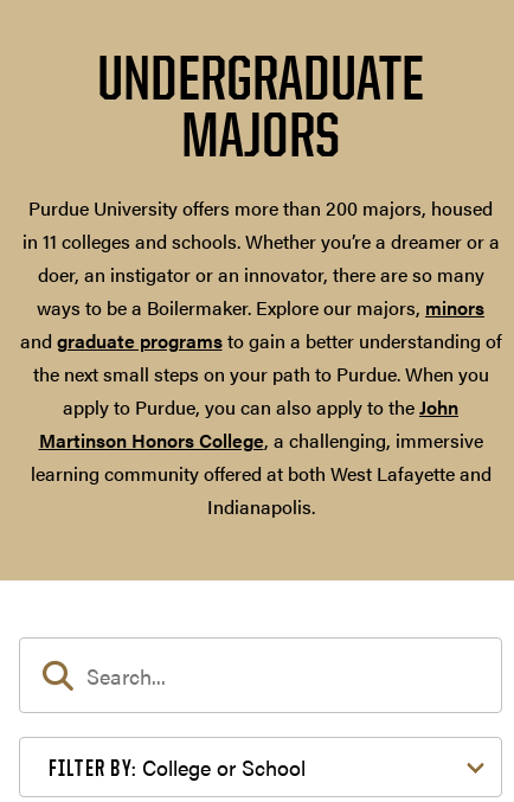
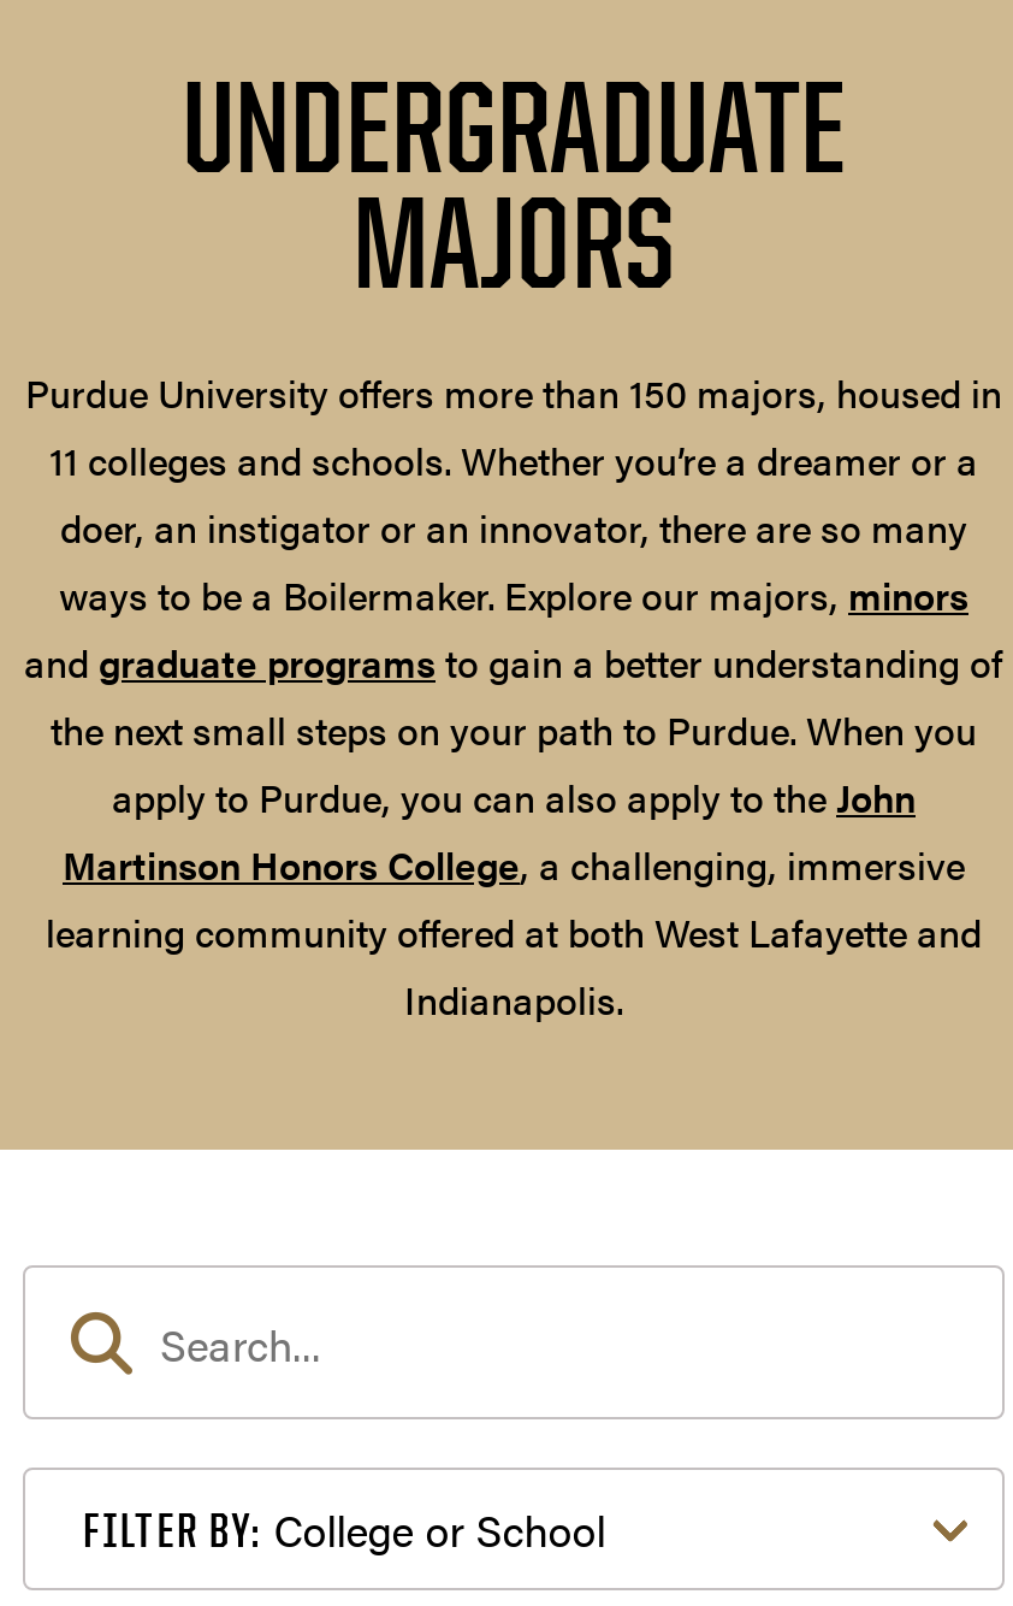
[22,195,499,255] Purdue University offers more than 200 majors, housed | in 11 colleges and schools. Whether you’re a dreamer or a -> [25,365,1002,488] Purdue University offers more than 150 majors, housed in | 11 colleges and schools. Whether you’re a dreamer or a

